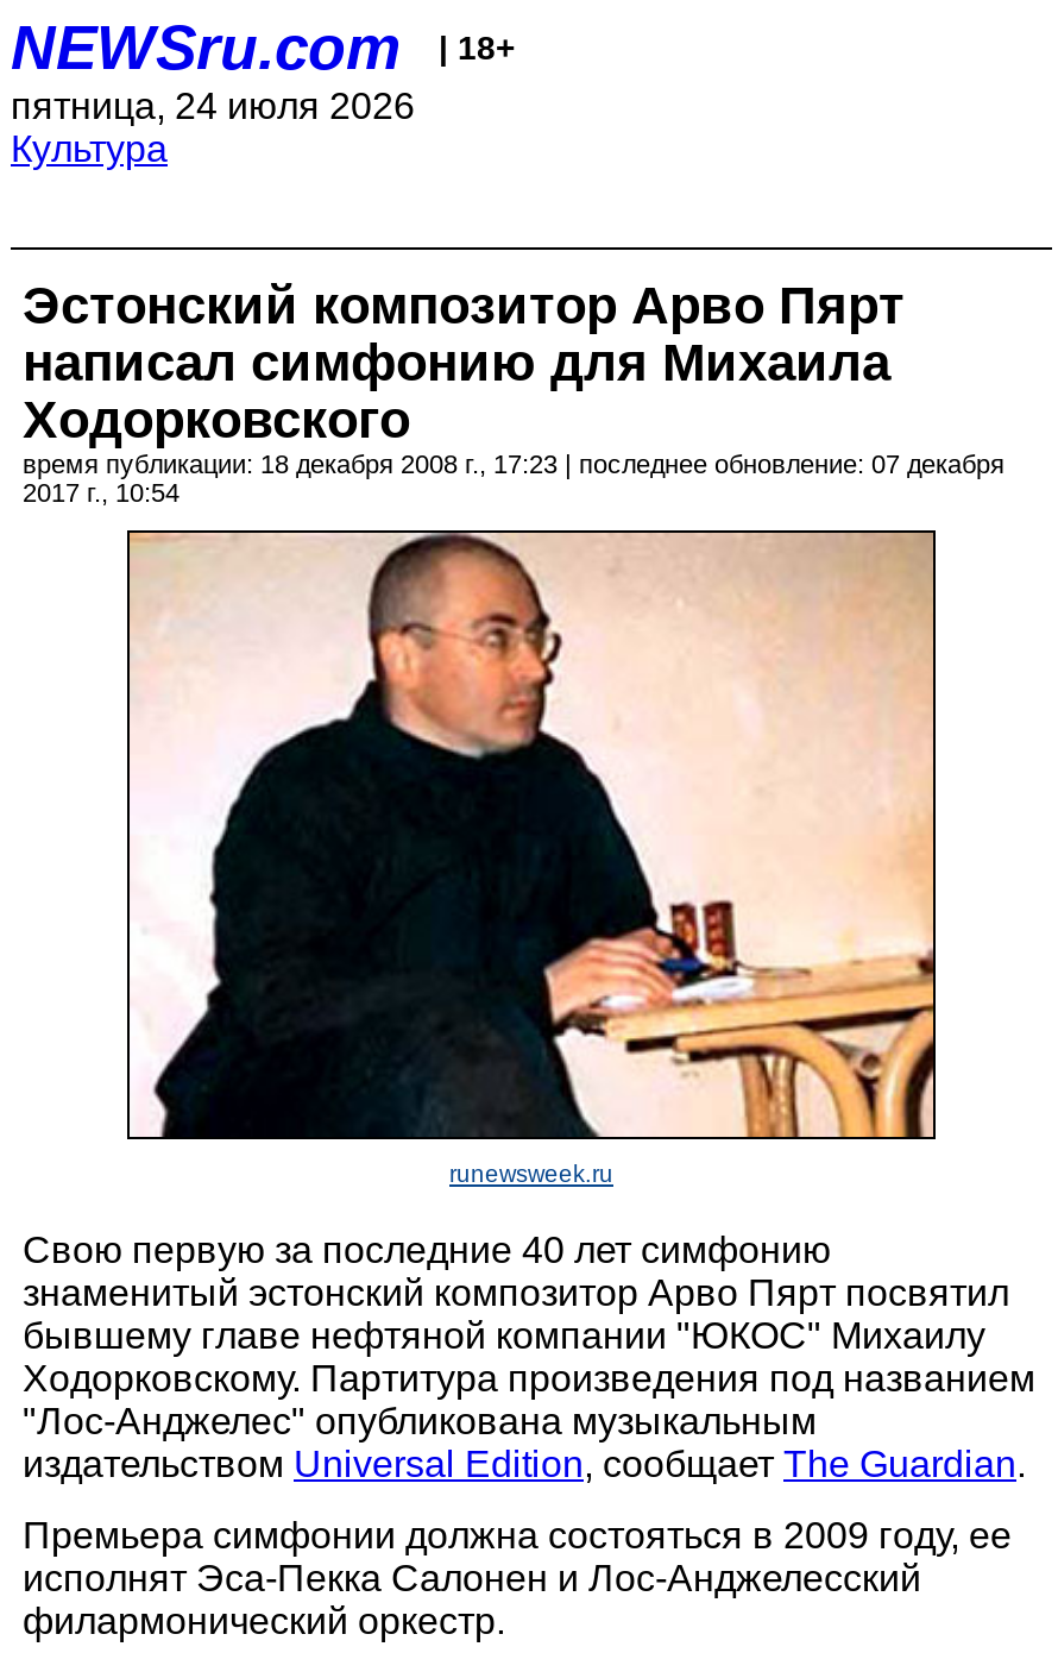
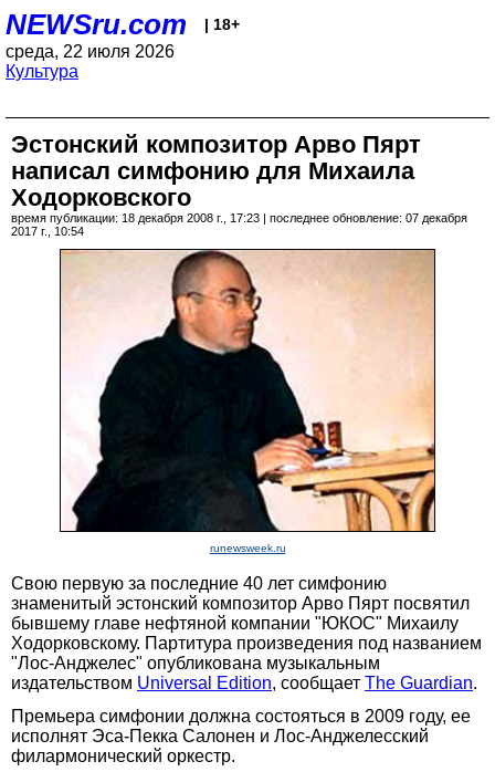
[11,86,415,126] пятница, 24 июля 2026 -> [6,42,175,61] среда, 22 июля 2026

